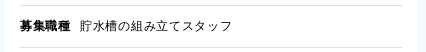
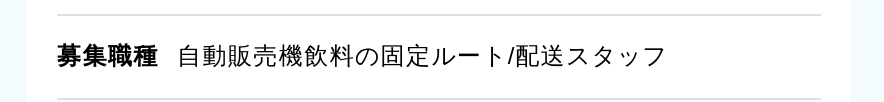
[80,19,233,33] 貯水槽の組み立てスタッフ -> [177,42,668,70] 自動販売機飲料の固定ルート/配送スタッフ

